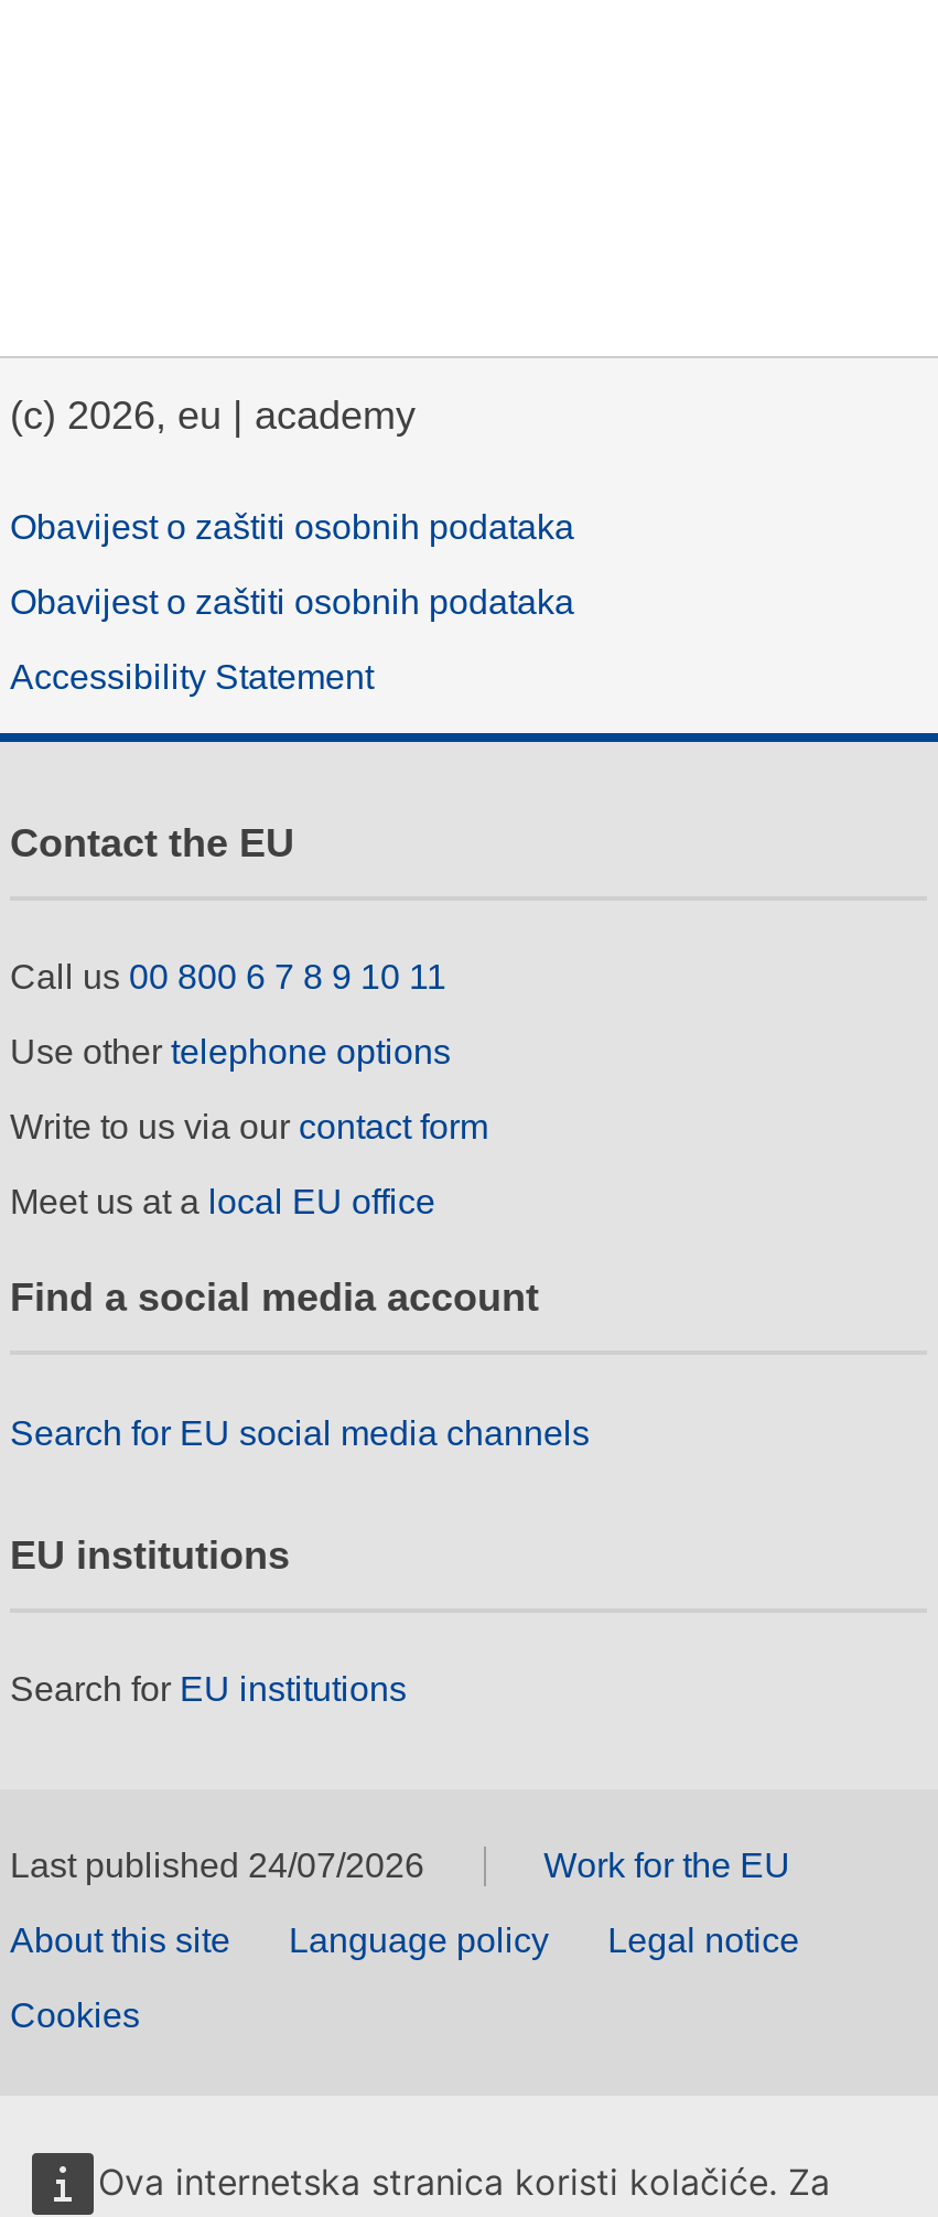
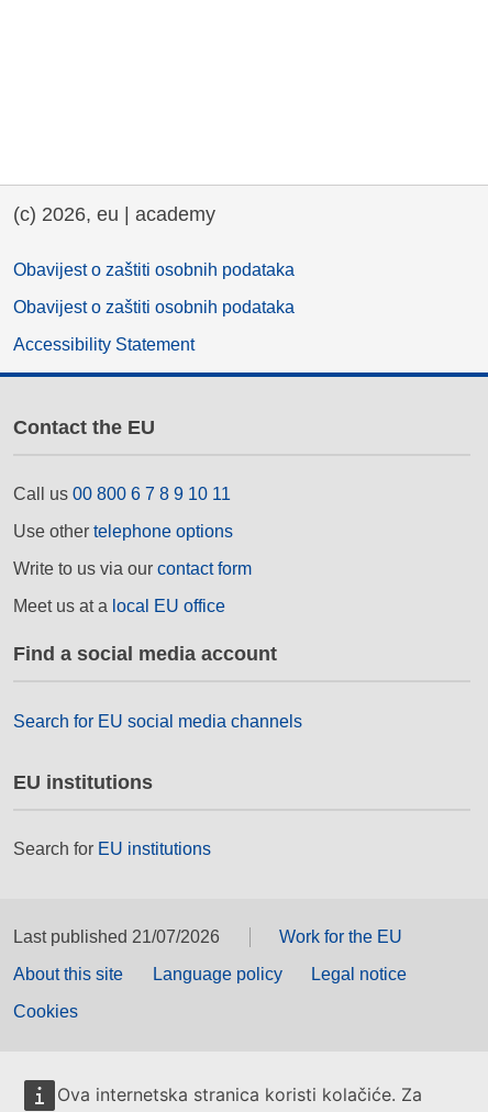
[10,1848,424,1885] Last published 24/07/2026 -> [13,928,220,947] Last published 21/07/2026

